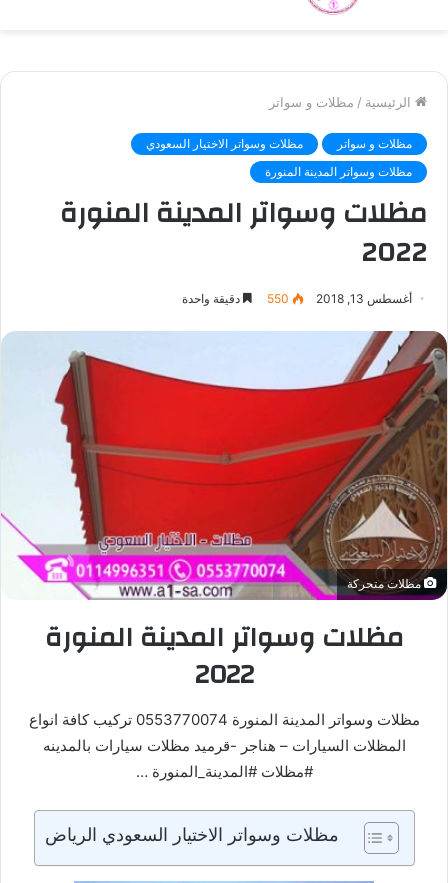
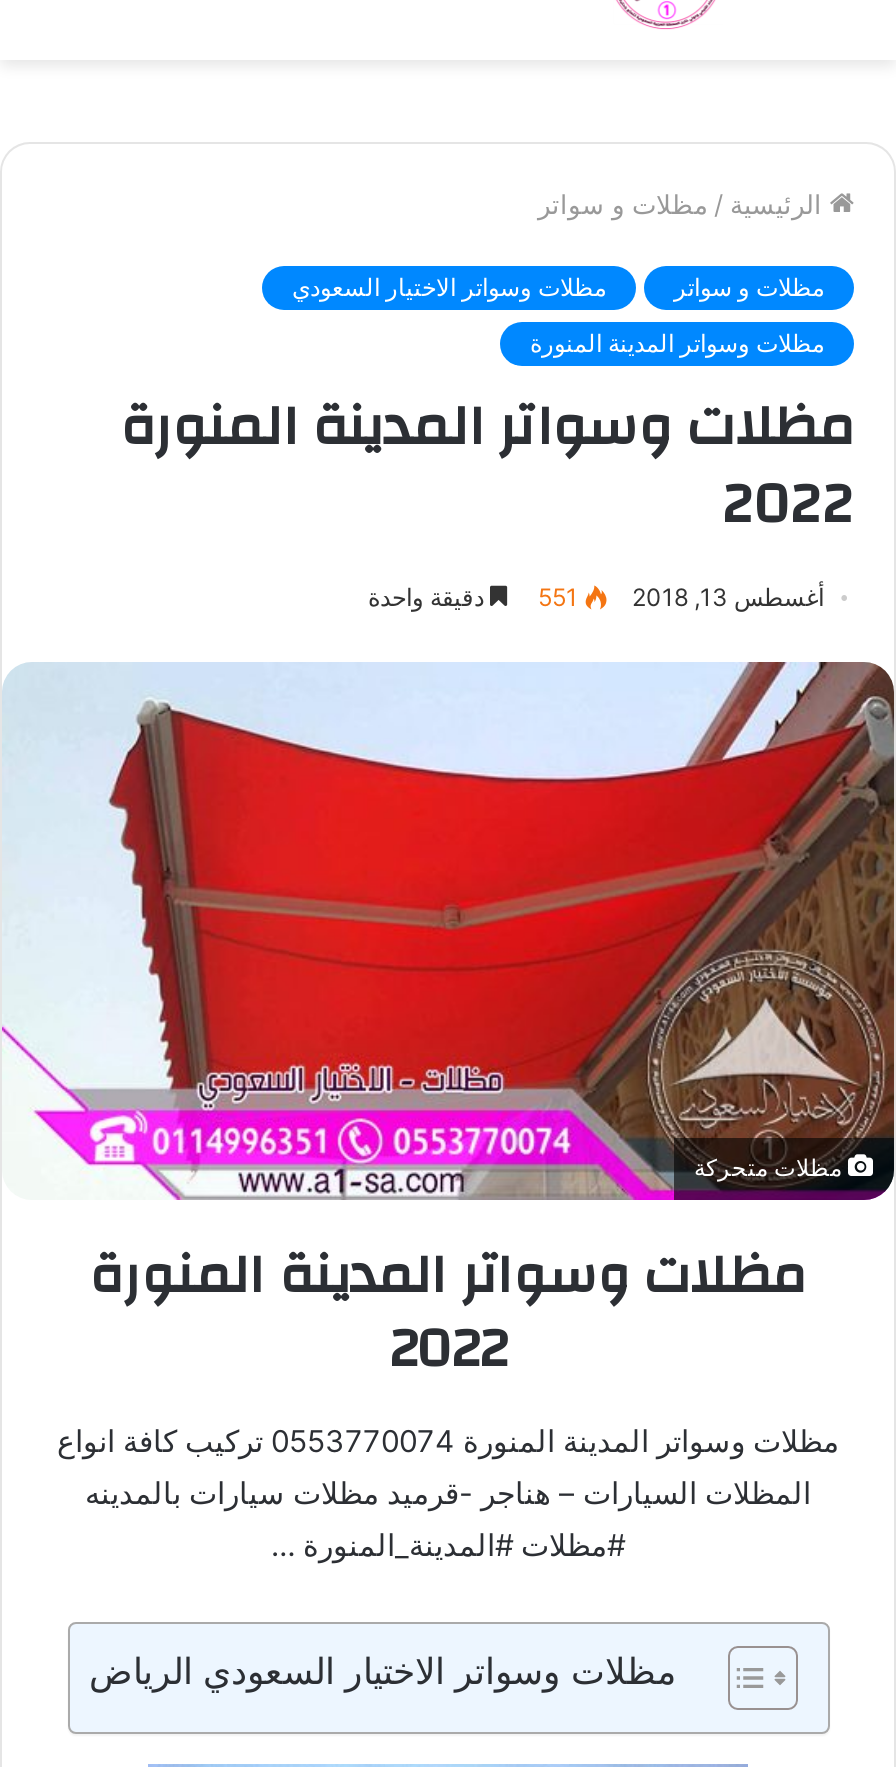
[182,291,289,306] 550 دقيقة واحدة -> [368,582,578,612] 551 دقيقة واحدة

